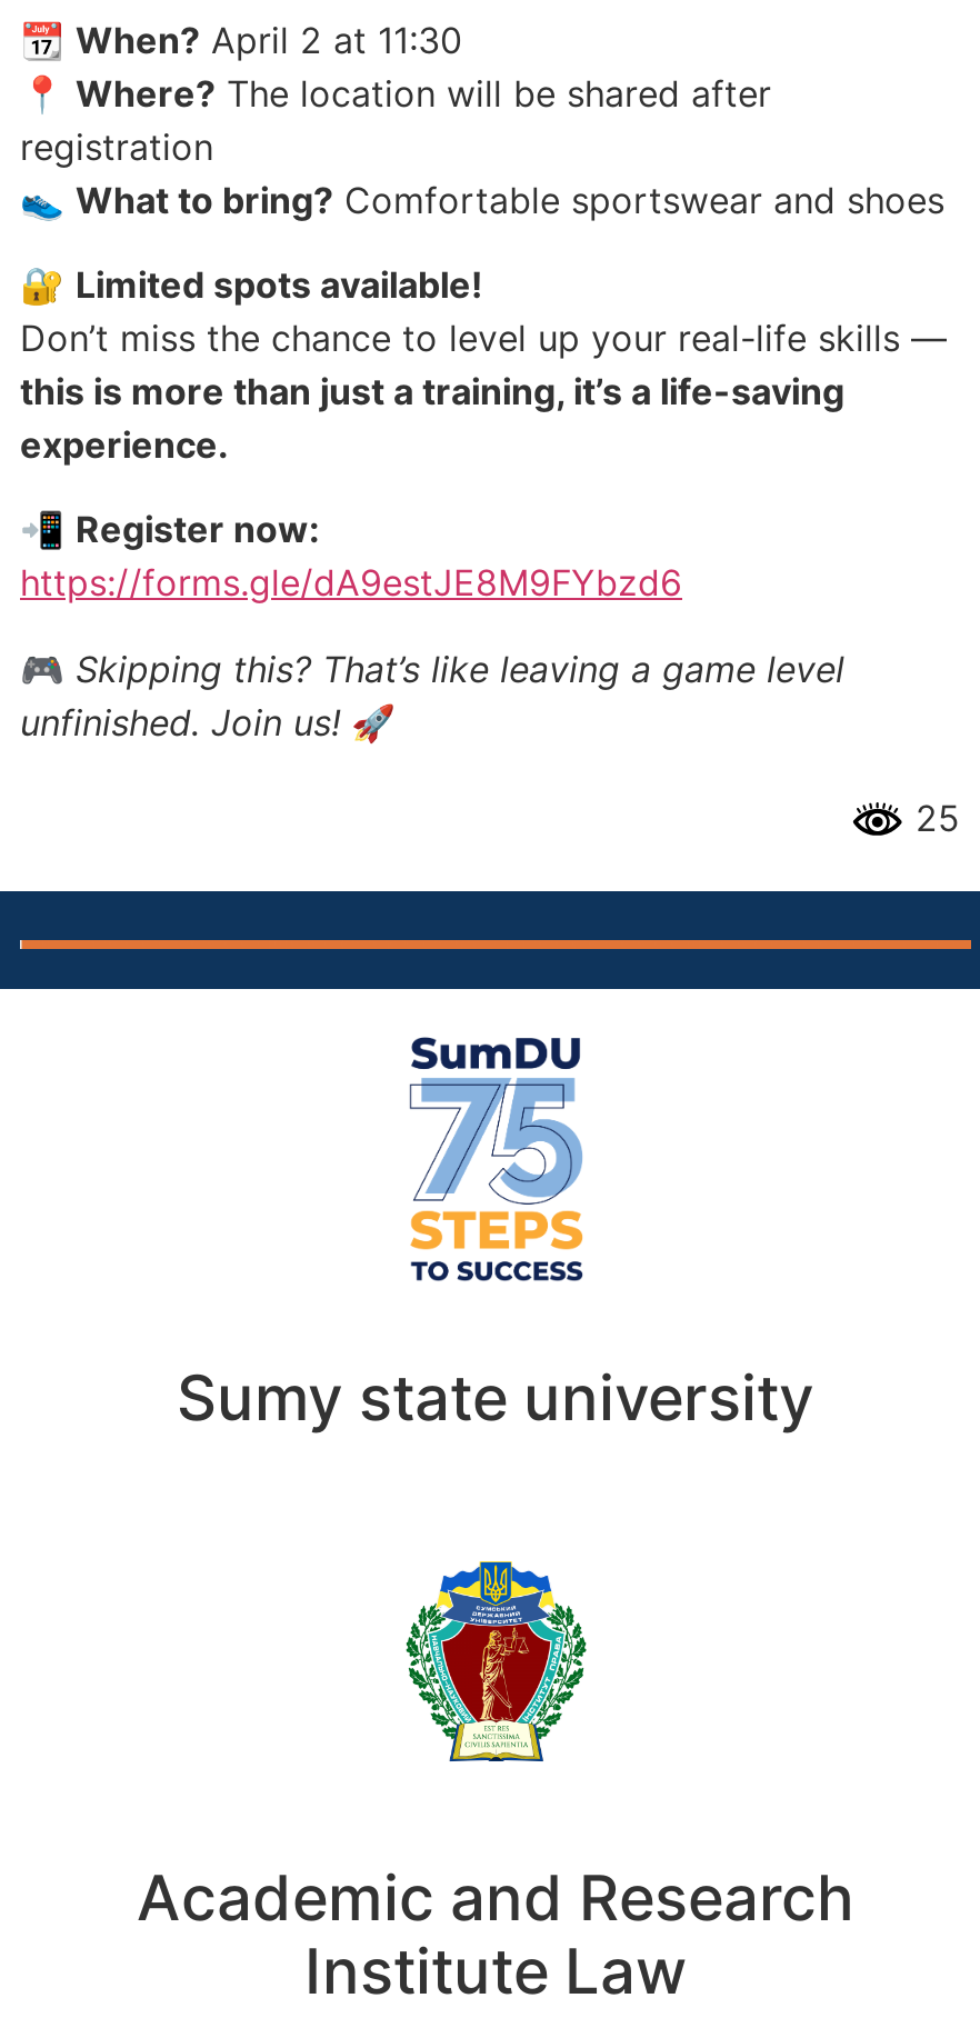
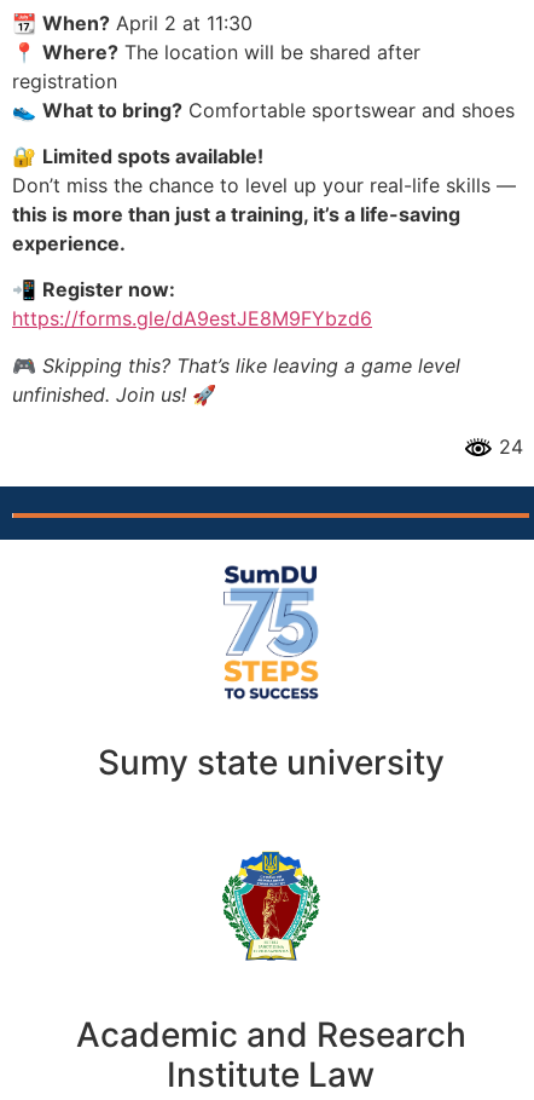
[904,796,960,841] 25 -> [493,435,523,459] 24

